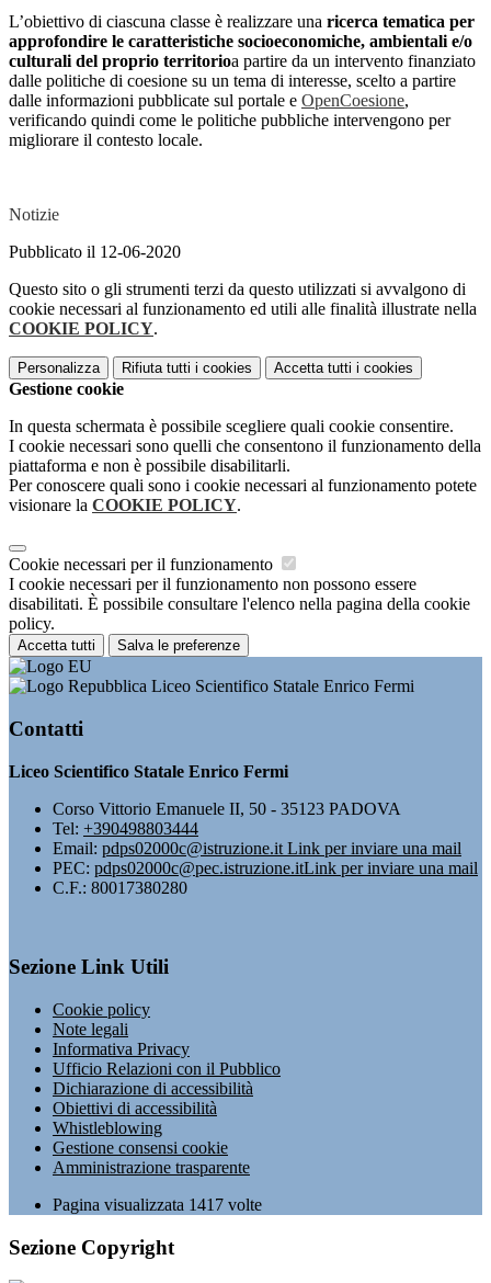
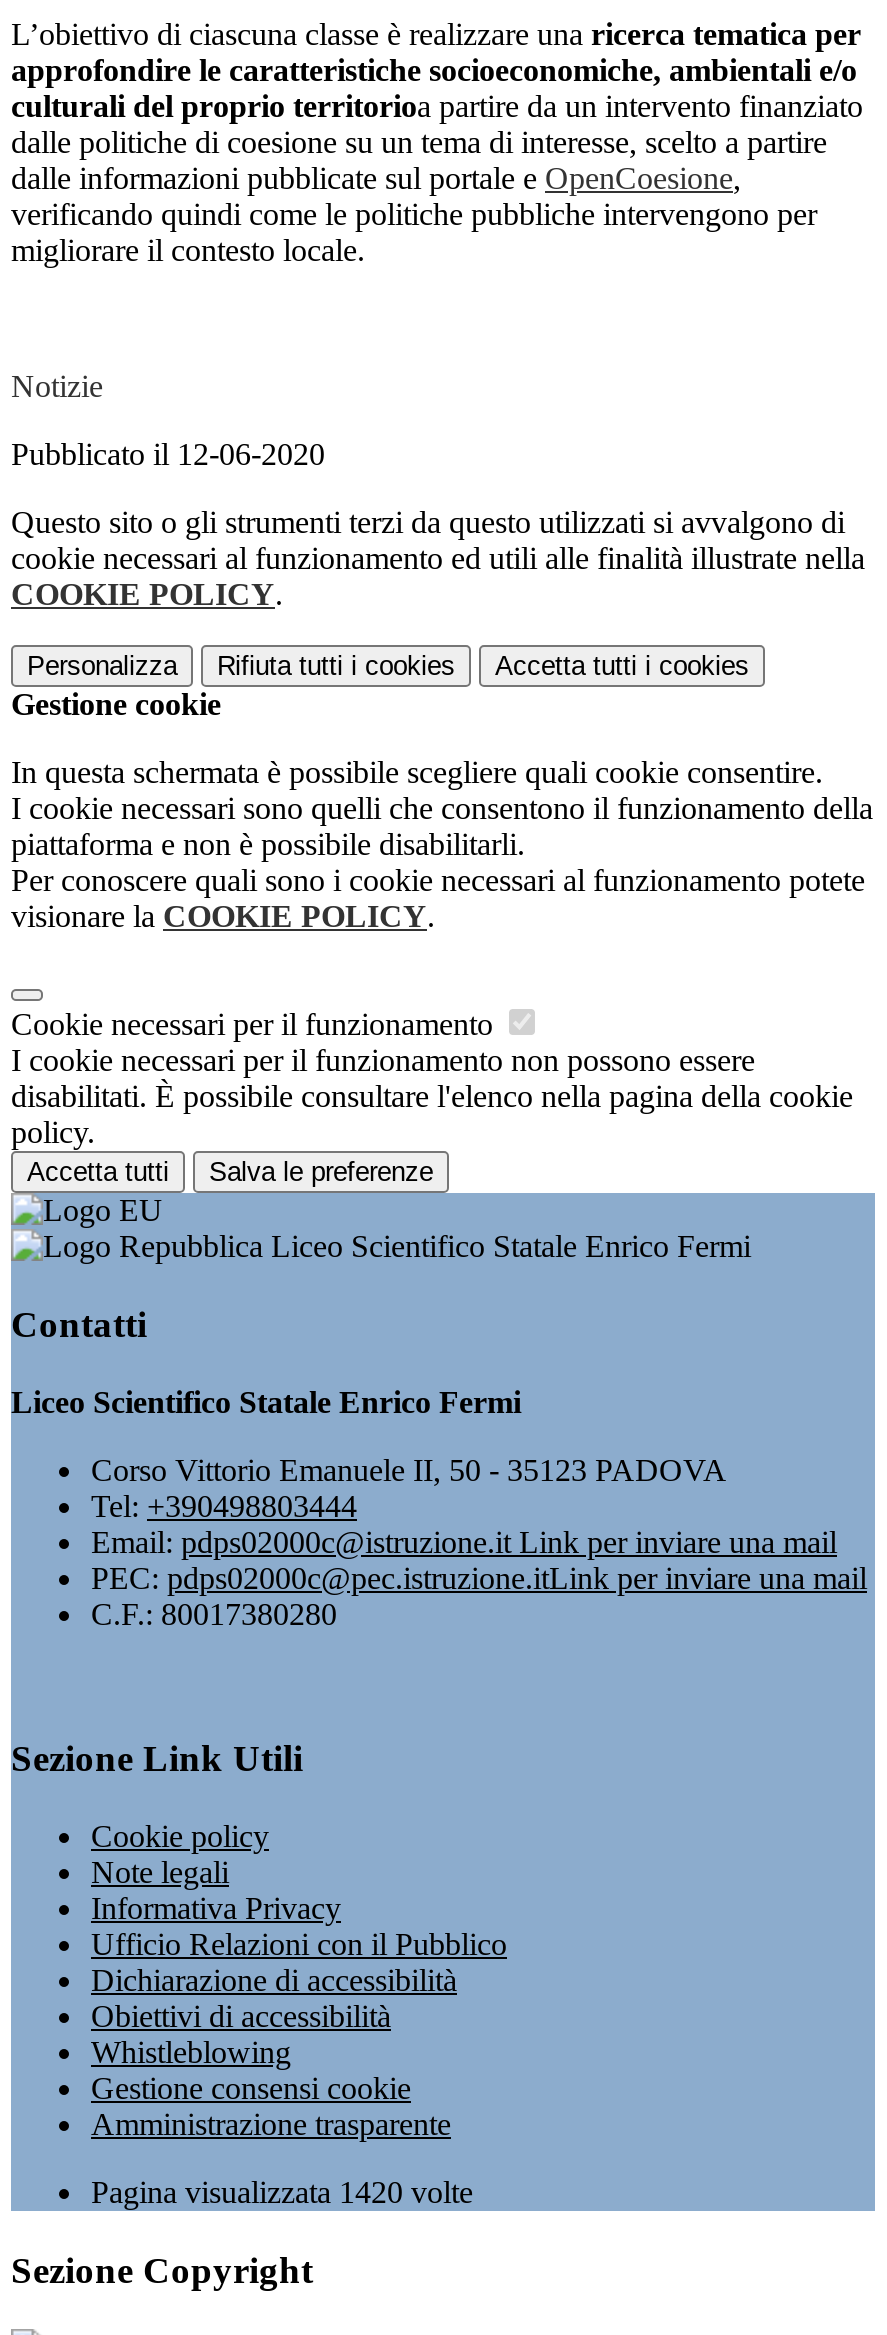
[53,1195,262,1214] Pagina visualizzata 1417 volte -> [91,2175,473,2209] Pagina visualizzata 1420 volte

